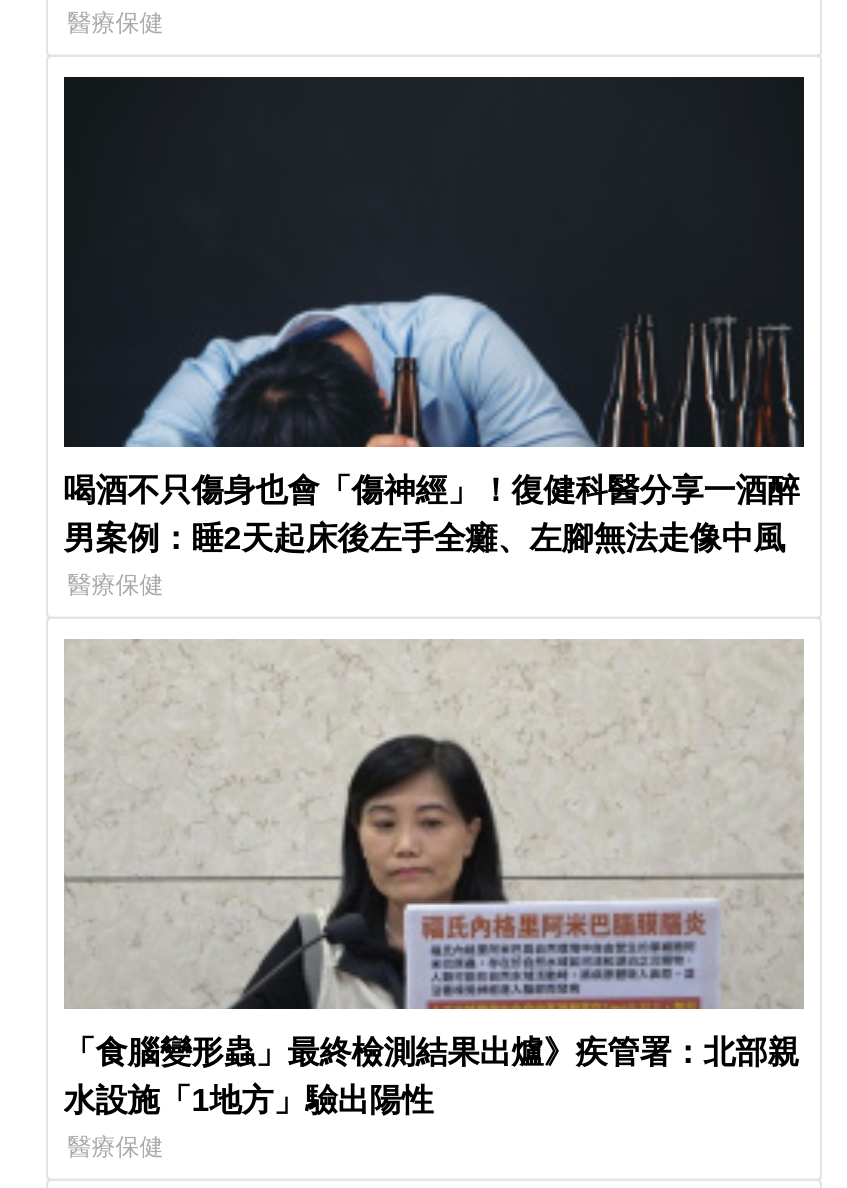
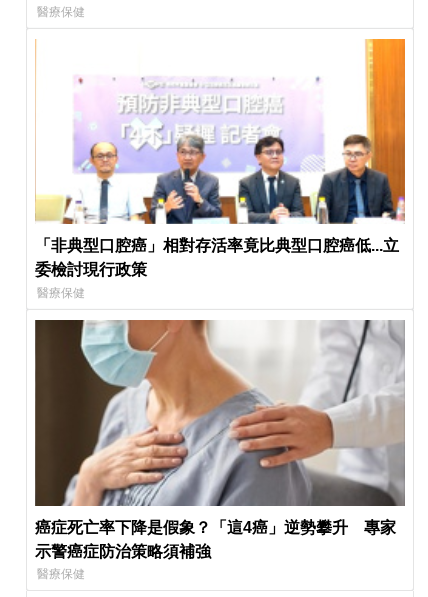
[62,74,806,555] [image] | 喝酒不只傷身也會「傷神經」！復健科醫分享一酒醉 | 男案例：睡2天起床後左手全癱、左腳無法走像中風 -> [35,38,406,278] [image] | 「非典型口腔癌」相對存活率竟比典型口腔癌低...立 | 委檢討現行政策
[64,638,800,1117] [image] | 「食腦變形蟲」最終檢測結果出爐》疾管署：北部親 | 水設施「1地方」驗出陽性 -> [35,319,404,559] [image] | 癌症死亡率下降是假象？「這4癌」逆勢攀升 專家 | 示警癌症防治策略須補強

